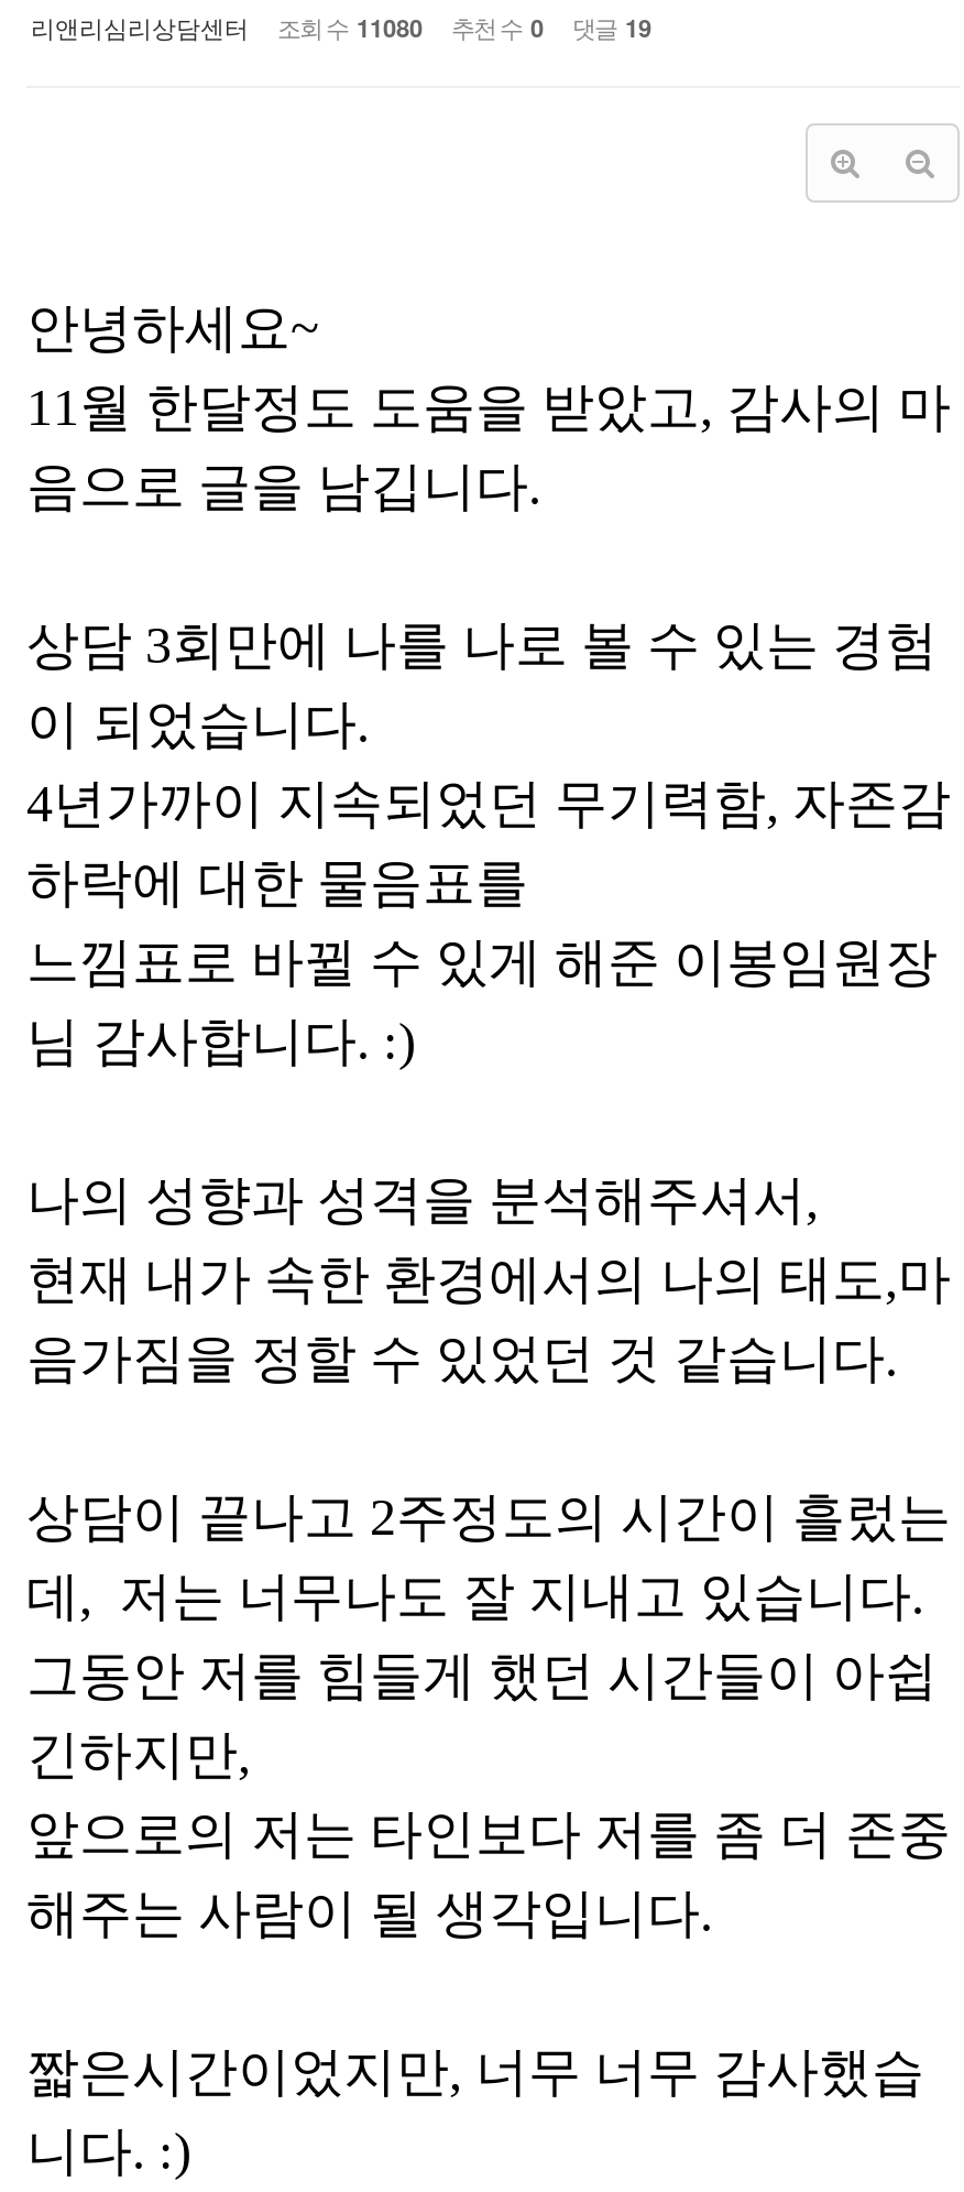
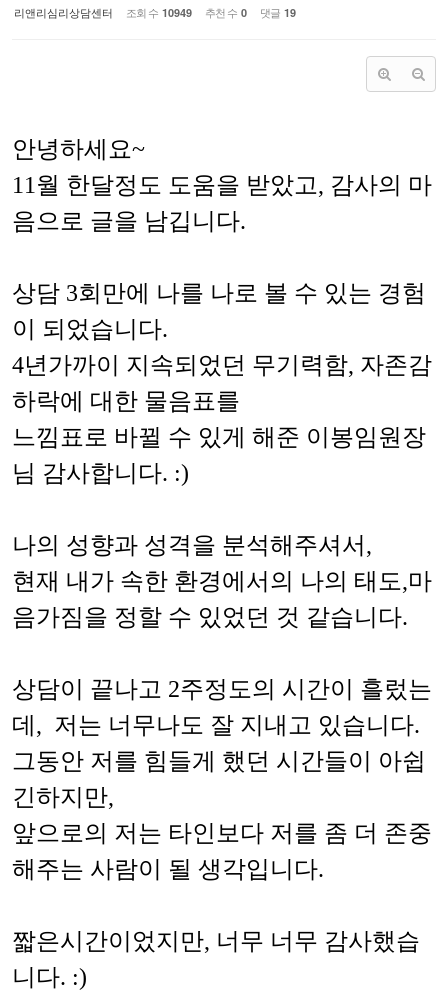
[31,9,651,44] 리앤리심리상담센터 조회 수 11080 추천 수 0 댓글 19 -> [14,4,296,20] 리앤리심리상담센터 조회 수 10949 추천 수 0 댓글 19

